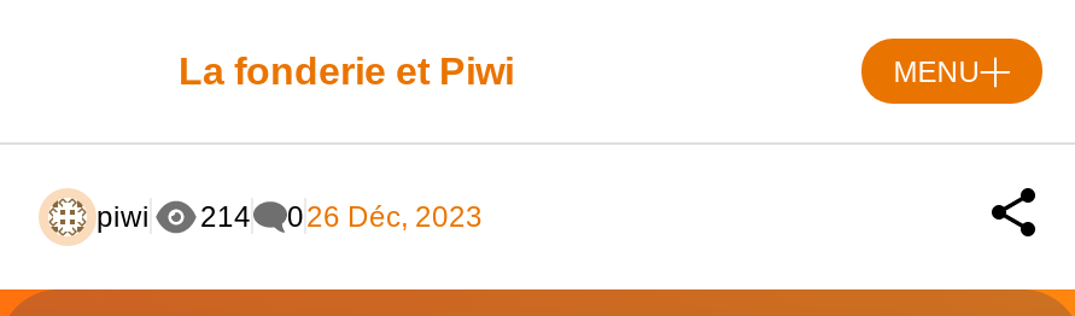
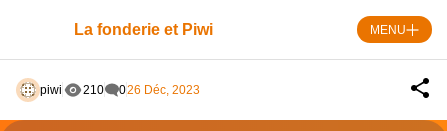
[97,199,483,233] piwi 214 0 26 Déc, 2023 -> [40,82,200,96] piwi 210 0 26 Déc, 2023

